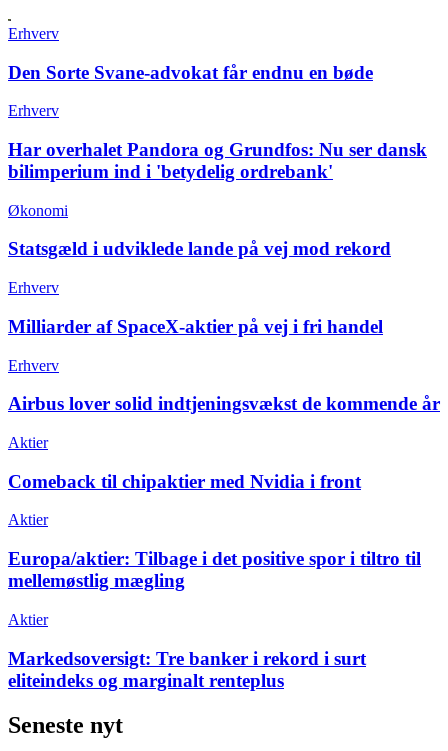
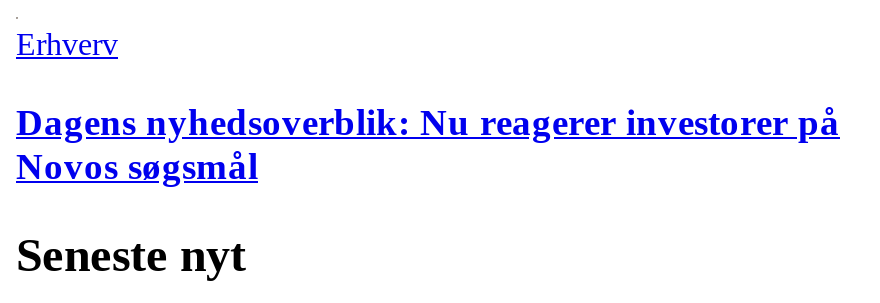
[8,62,440,691] Den Sorte Svane-advokat får endnu en bøde | Erhverv | Har overhalet Pandora og Grundfos: Nu ser dansk | bilimperium ind i 'betydelig ordrebank' | Økonomi | Statsgæld i udviklede lande på vej mod rekord | Erhverv | Milliarder af SpaceX-aktier på vej i fri handel | Erhverv | Airbus lover solid indtjeningsvækst de kommende år | Aktier | Comeback til chipaktier med Nvidia i front | Aktier | Europa/aktier: Tilbage i det positive spor i tiltro til | mellemøstlig mægling | Aktier | Markedsoversigt: Tre banker i rekord i surt | eliteindeks og marginalt renteplus -> [16,101,840,187] Dagens nyhedsoverblik: Nu reagerer investorer på | Novos søgsmål

